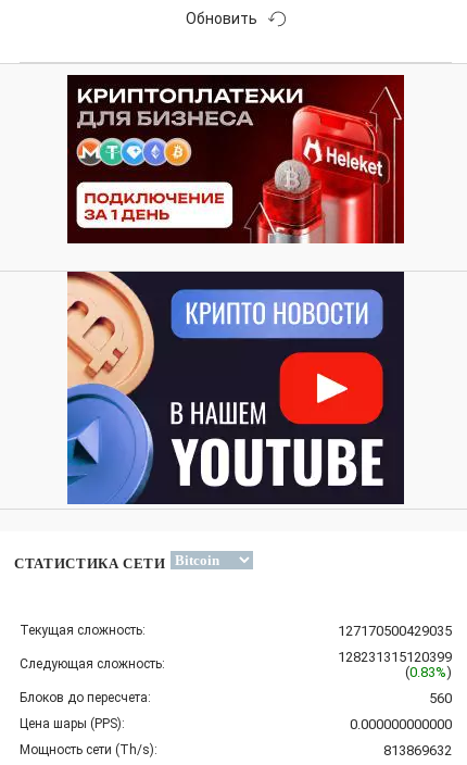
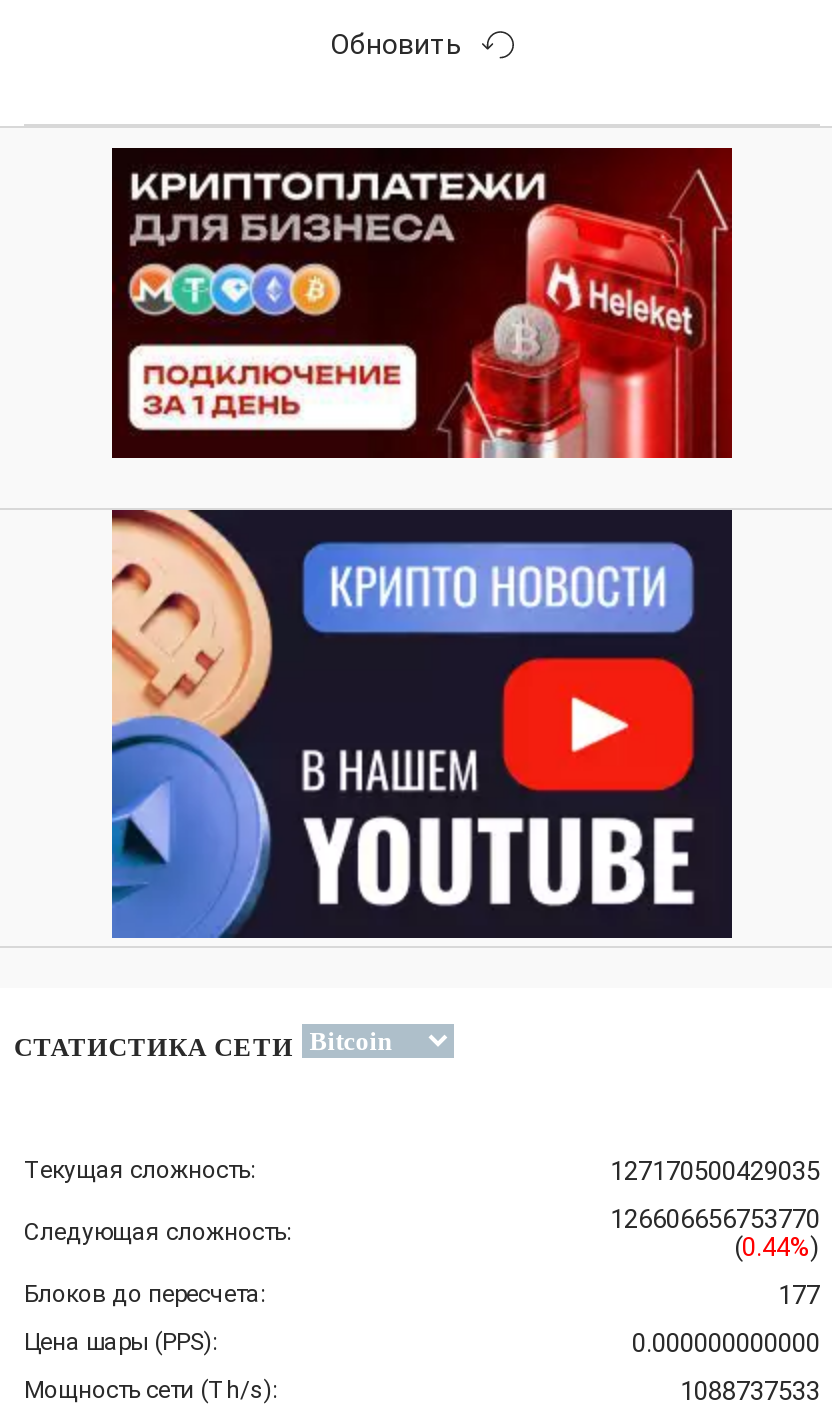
[338,649,452,665] 128231315120399 -> [610,1205,820,1235] 126606656753770
[405,664,452,681] (0.83%) -> [734,1233,820,1263] (0.44%)
[429,690,452,707] 560 -> [778,1281,820,1311] 177
[383,743,452,759] 813869632 -> [680,1377,820,1407] 1088737533

